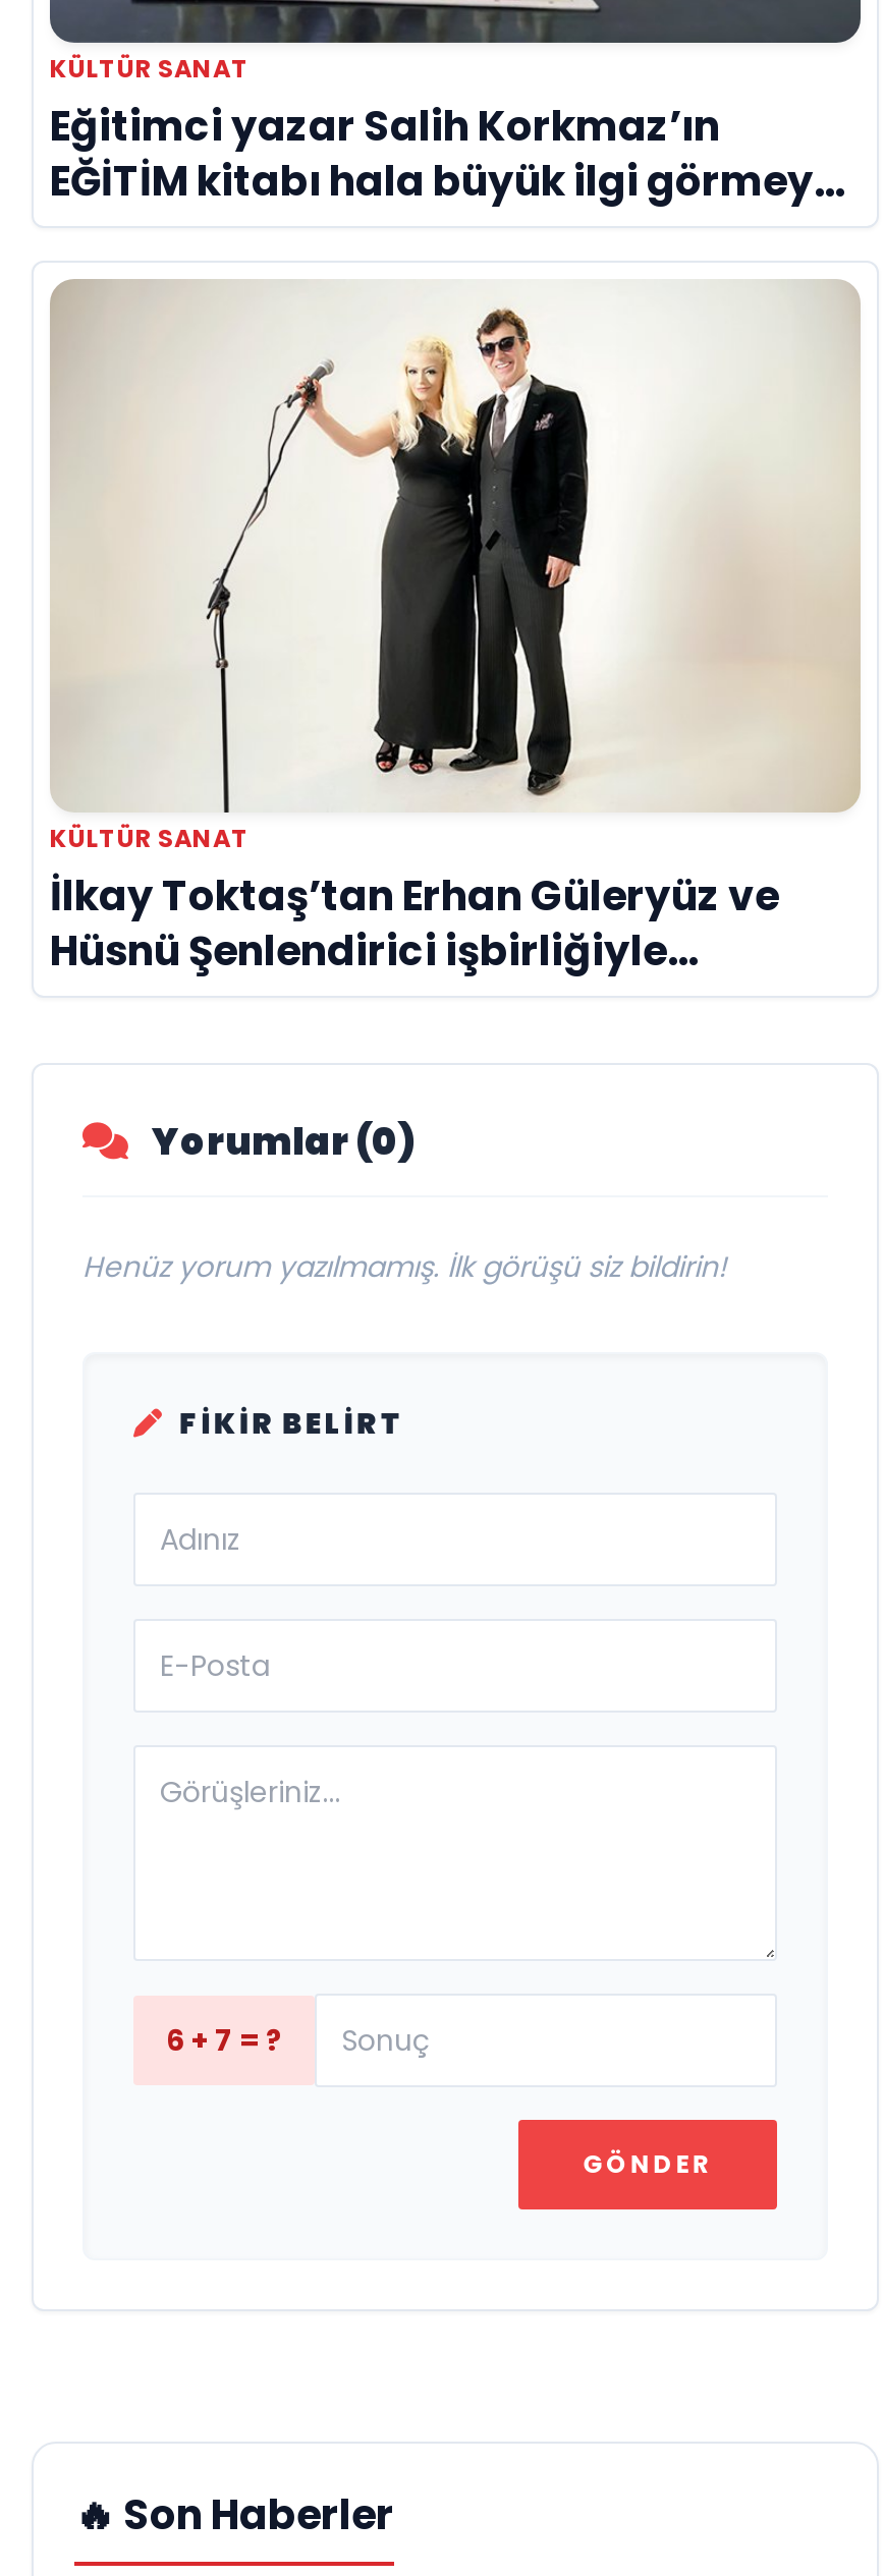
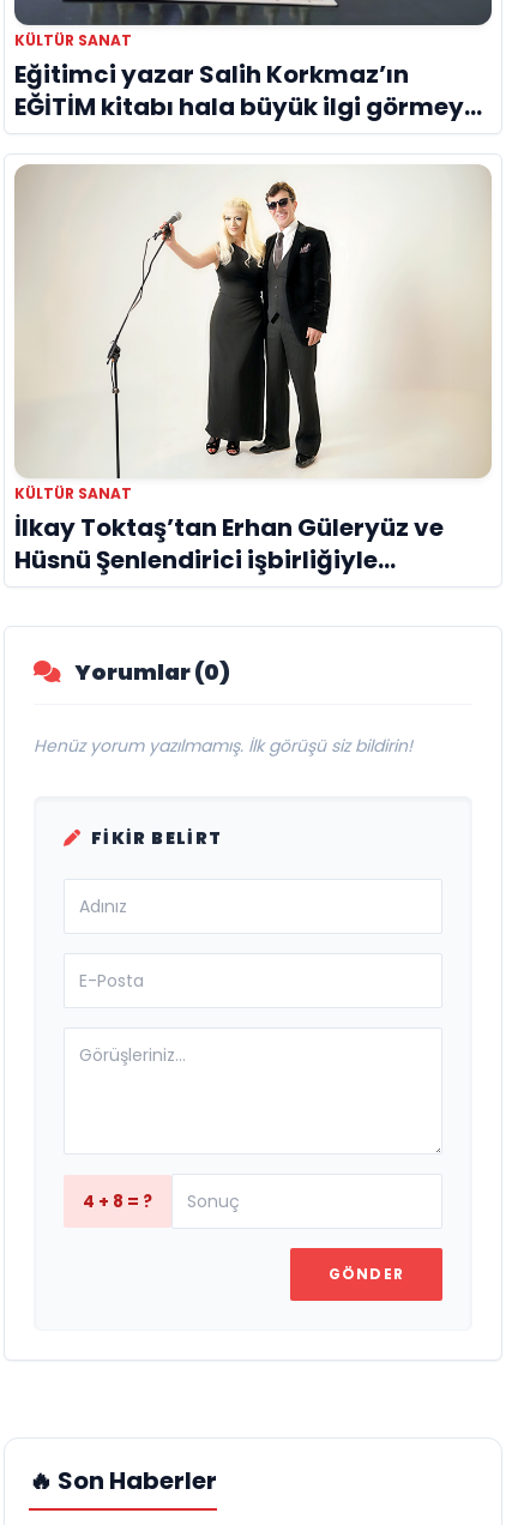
[166,2020,282,2061] 6 + 7 = ? -> [83,1190,152,1214] 4 + 8 = ?

